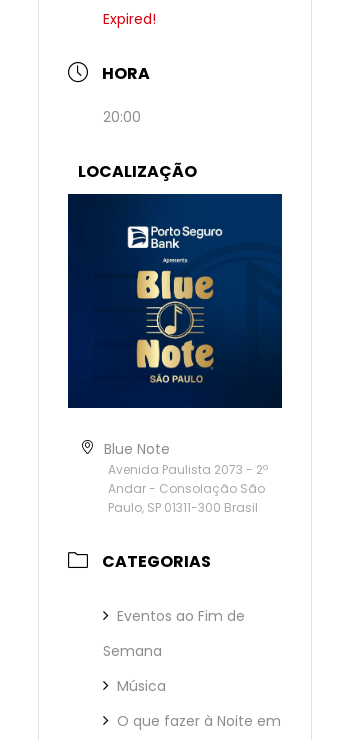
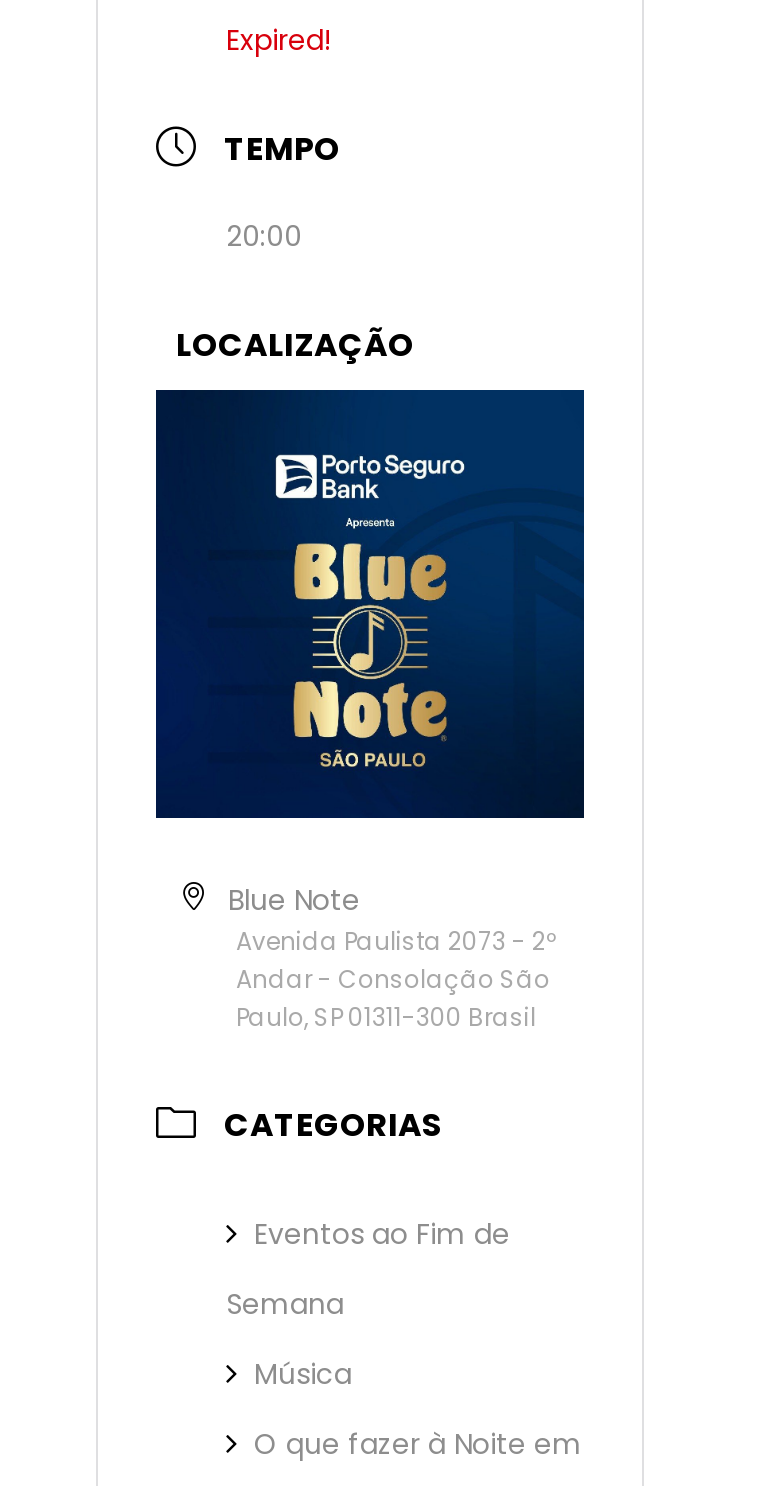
[102,62,150,85] HORA -> [224,126,340,172] TEMPO

